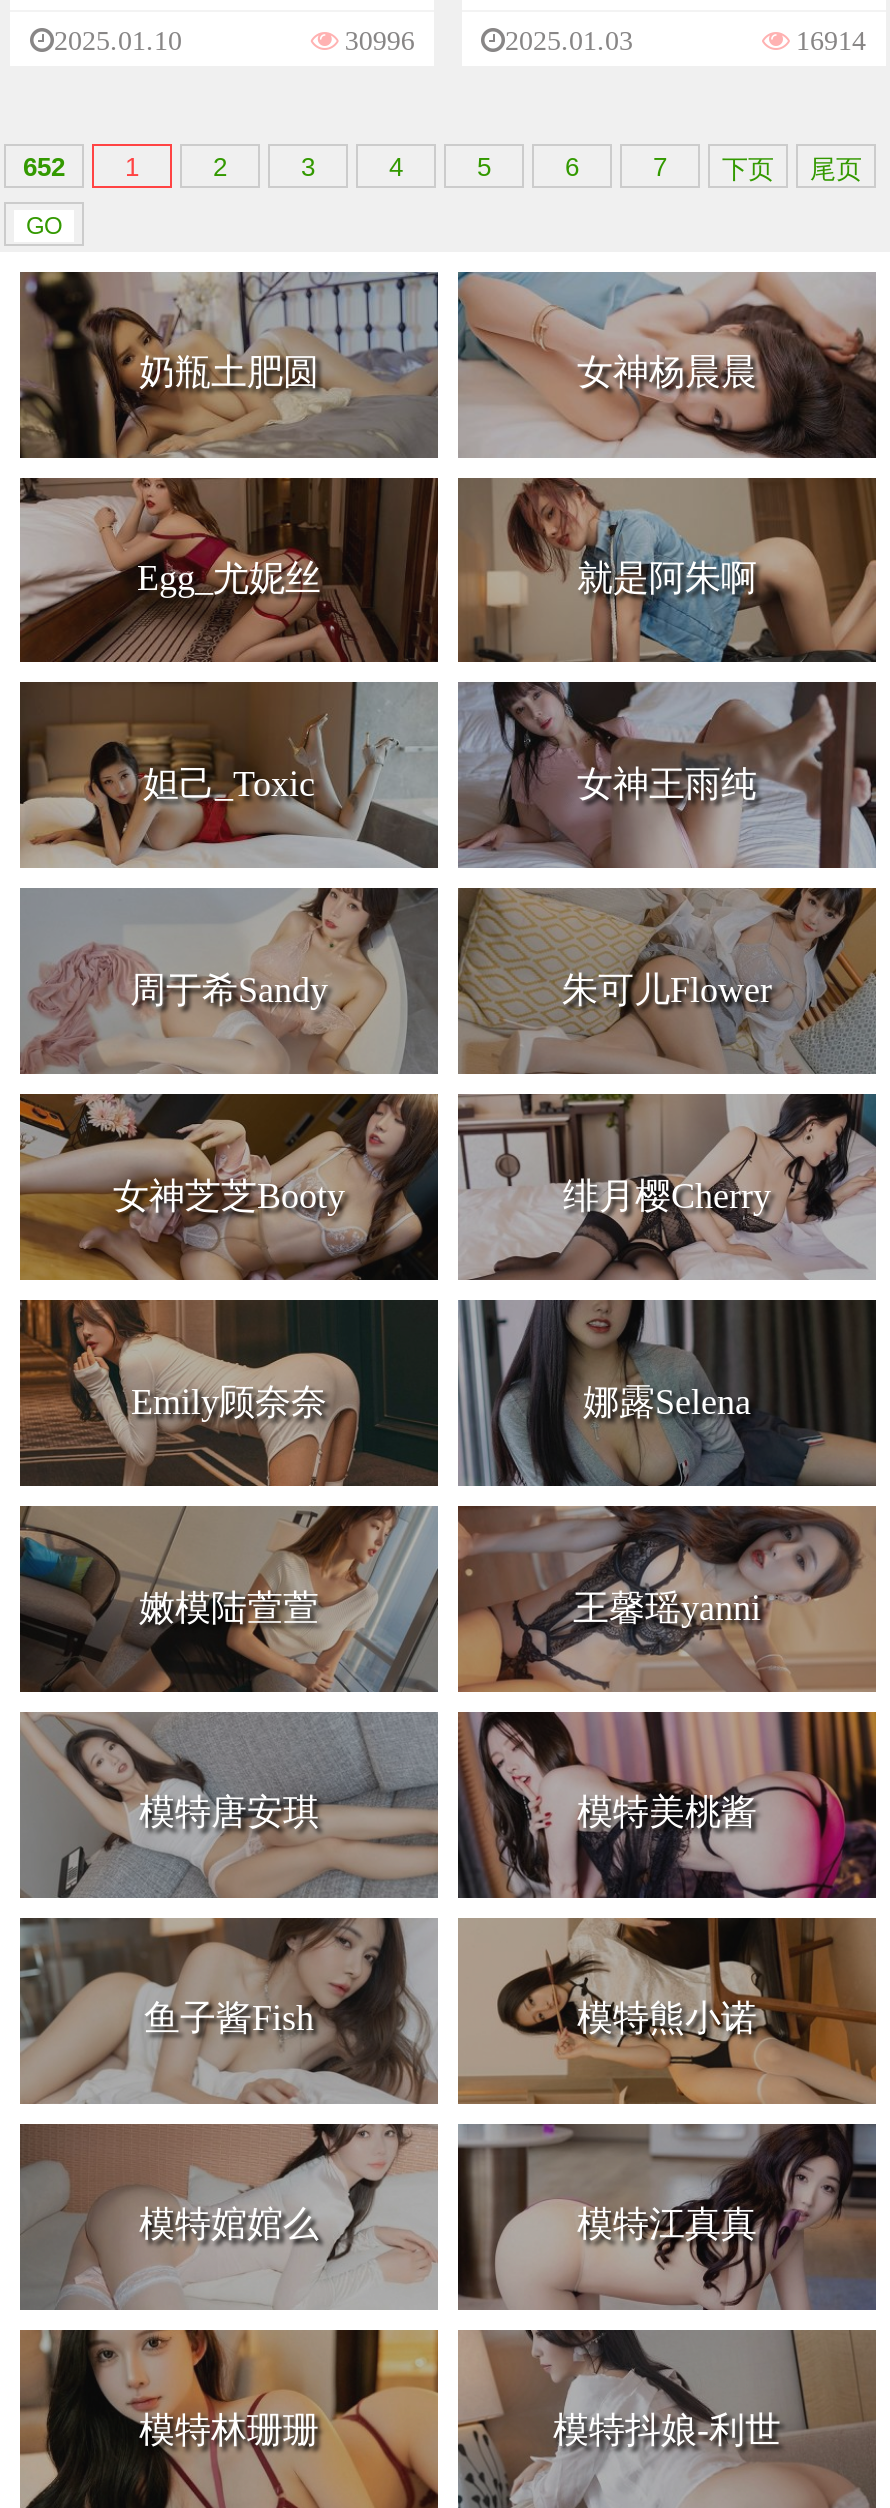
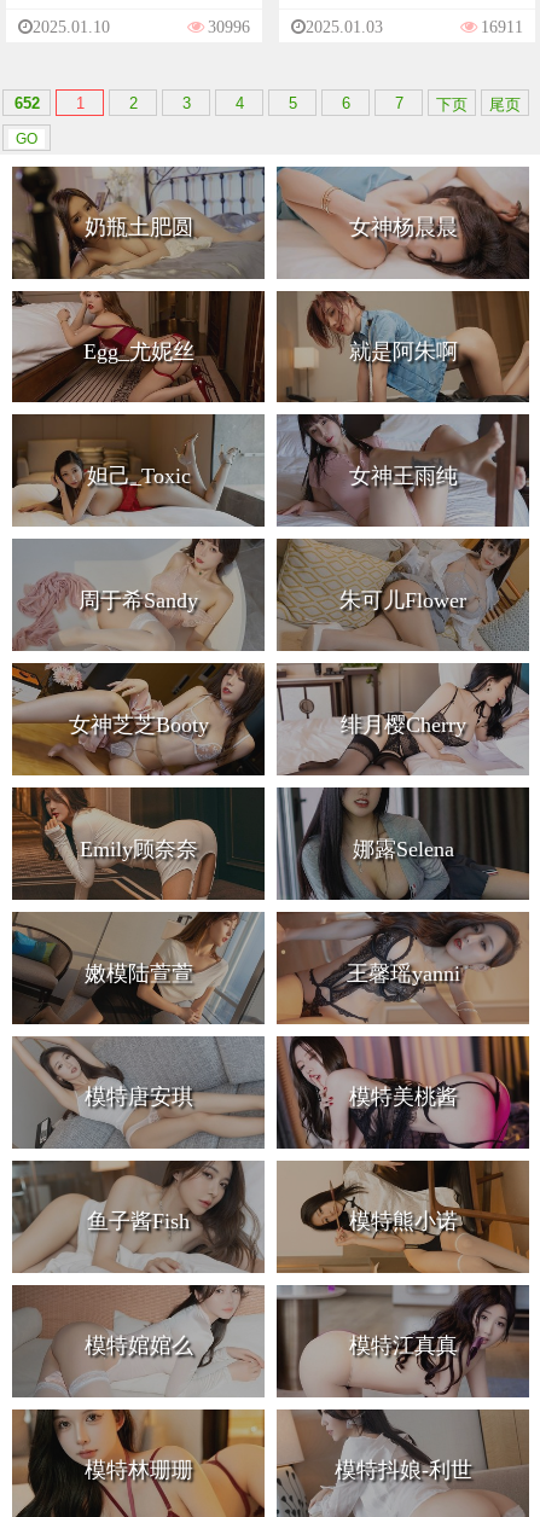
[796,25,866,55] 16914 -> [481,18,523,36] 16911

